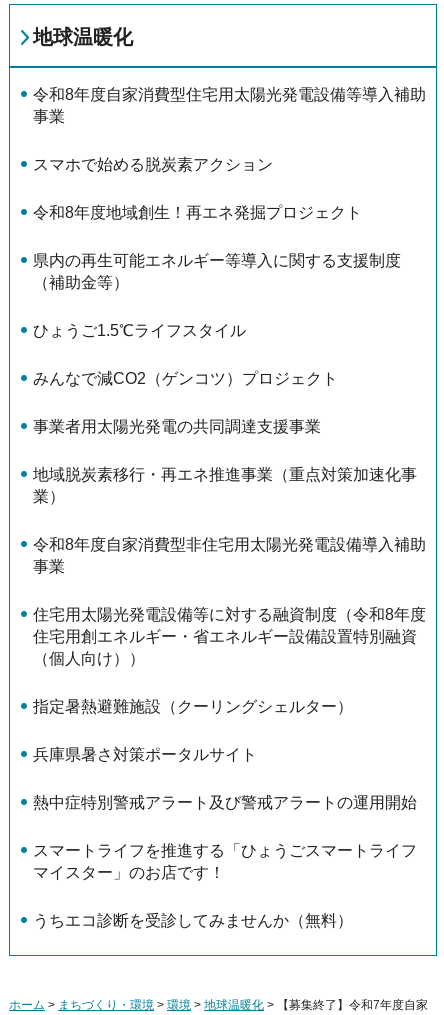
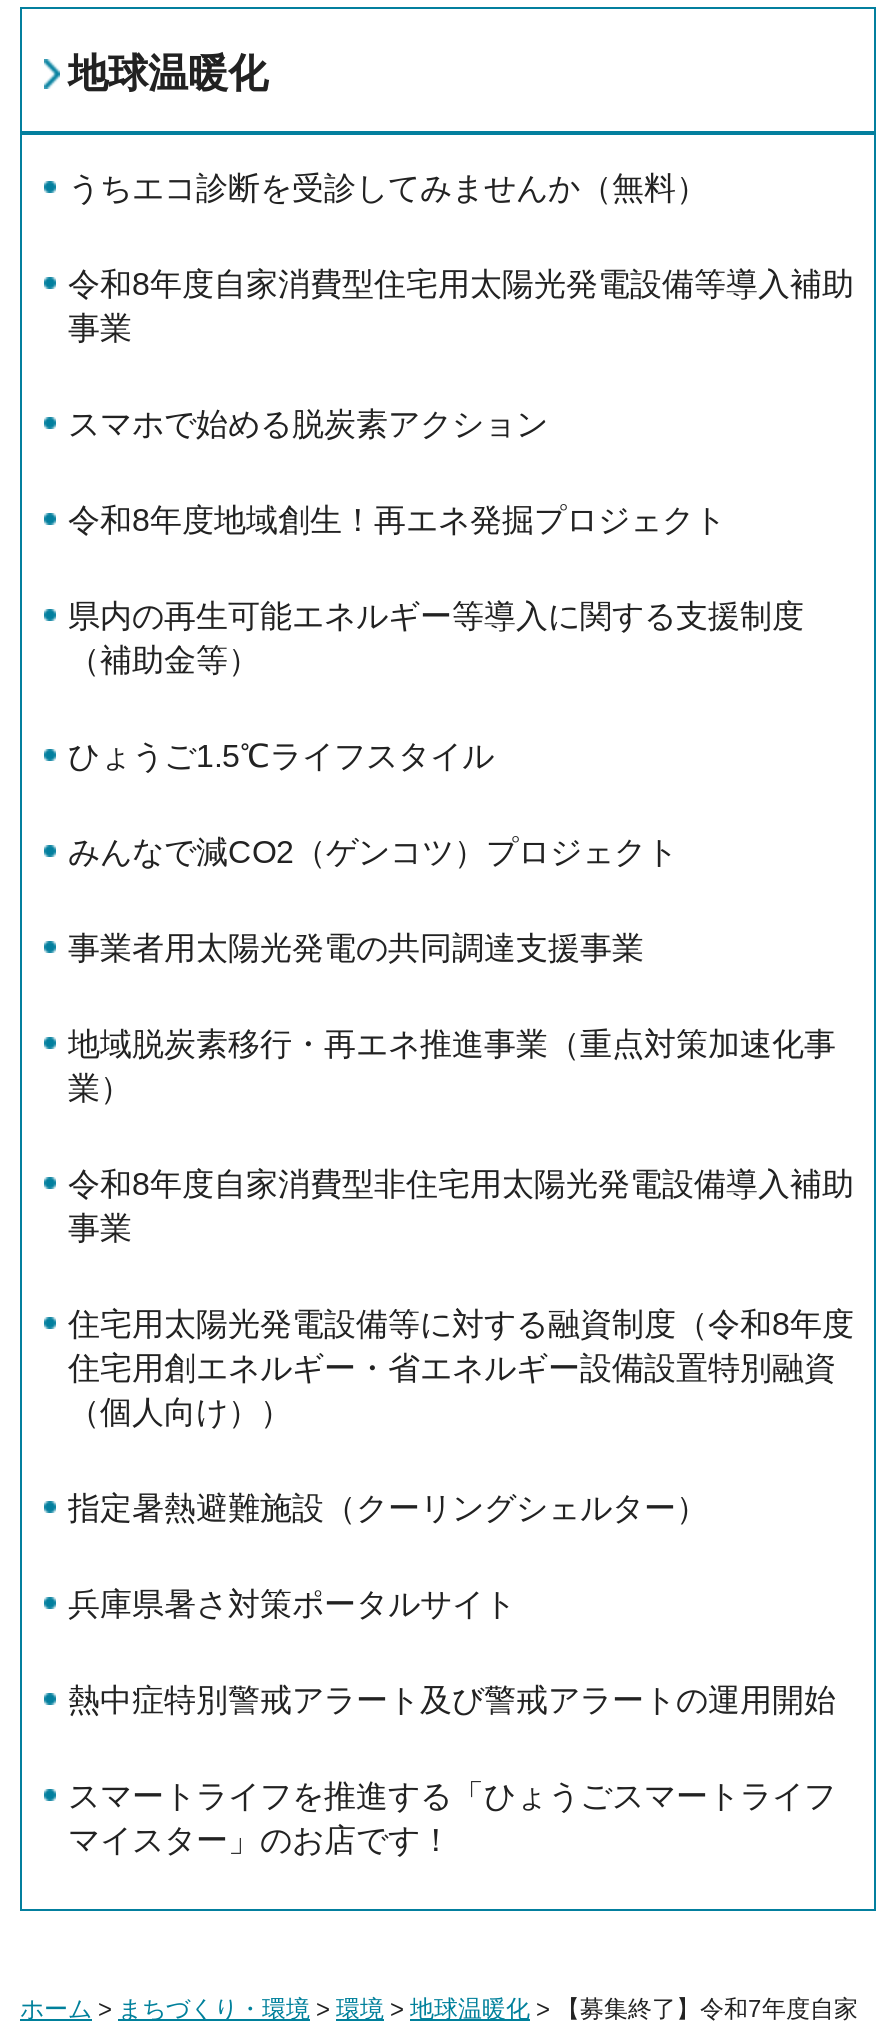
moved [33,86,426,881] -> [68,268,854,1858]: 令和8年度自家消費型住宅用太陽光発電設備等導入補助 | 事業 | スマホで始める脱炭素アクション | ... | スマートライフを推進する「ひょうごスマートライフ | マイスター」のお店です！
moved [33,912,353,929] -> [68,172,708,206]: うちエコ診断を受診してみませんか（無料）

